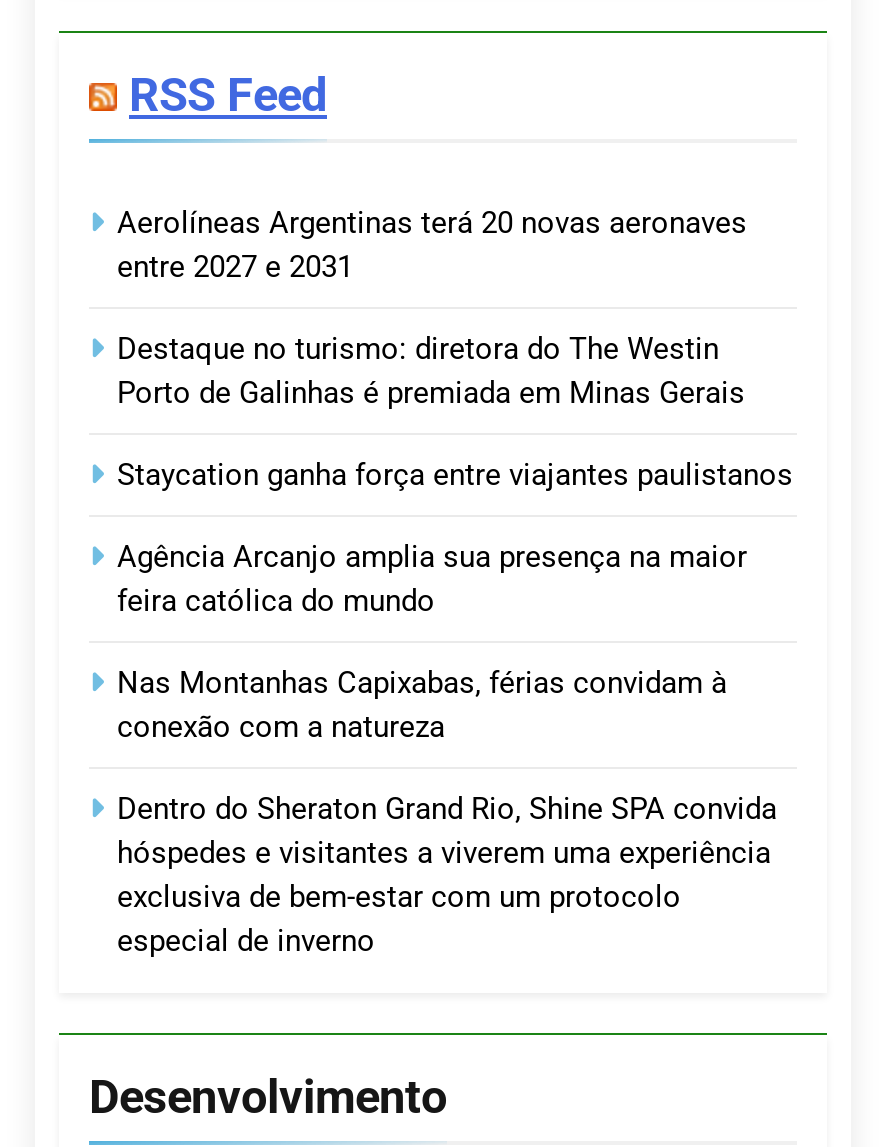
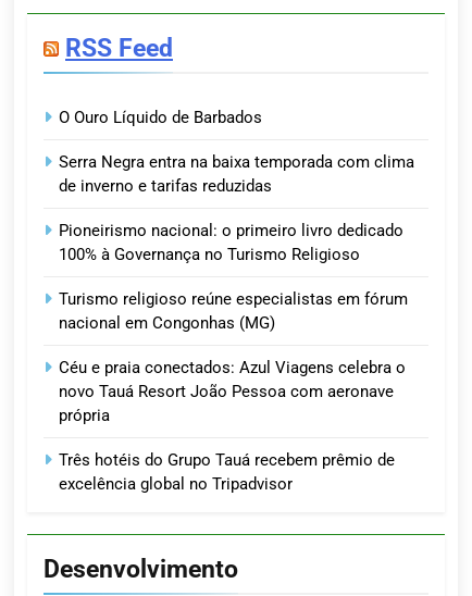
[117,205,747,285] Aerolíneas Argentinas terá 20 novas aeronaves | entre 2027 e 2031 -> [59,108,262,127] O Ouro Líquido de Barbados
[117,331,745,411] Destaque no turismo: diretora do The Westin | Porto de Galinhas é premiada em Minas Gerais -> [59,152,414,196] Serra Negra entra na baixa temporada com clima | de inverno e tarifas reduzidas
[117,457,793,493] Staycation ganha força entre viajantes paulistanos -> [59,221,403,264] Pioneirismo nacional: o primeiro livro dedicado | 100% à Governança no Turismo Religioso
[117,539,747,619] Agência Arcanjo amplia sua presença na maior | feira católica do mundo -> [59,289,408,333] Turismo religioso reúne especialistas em fórum | nacional em Congonhas (MG)
[117,665,727,745] Nas Montanhas Capixabas, férias convidam à | conexão com a natureza -> [59,358,406,425] Céu e praia conectados: Azul Viagens celebra o | novo Tauá Resort João Pessoa com aeronave | própria
[117,791,777,959] Dentro do Sheraton Grand Rio, Shine SPA convida | hóspedes e visitantes a viverem uma experiência | exclusiva de bem-estar com um protocolo | especial de inverno -> [59,450,395,494] Três hotéis do Grupo Tauá recebem prêmio de | excelência global no Tripadvisor

